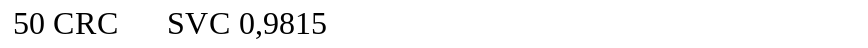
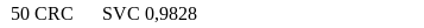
[13,6,327,40] 50 CRC SVC 0,9815 -> [11,4,197,24] 50 CRC SVC 0,9828

